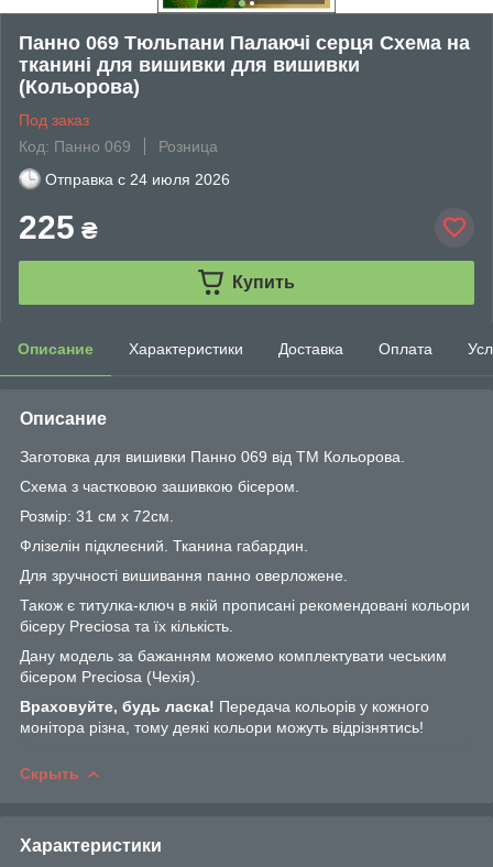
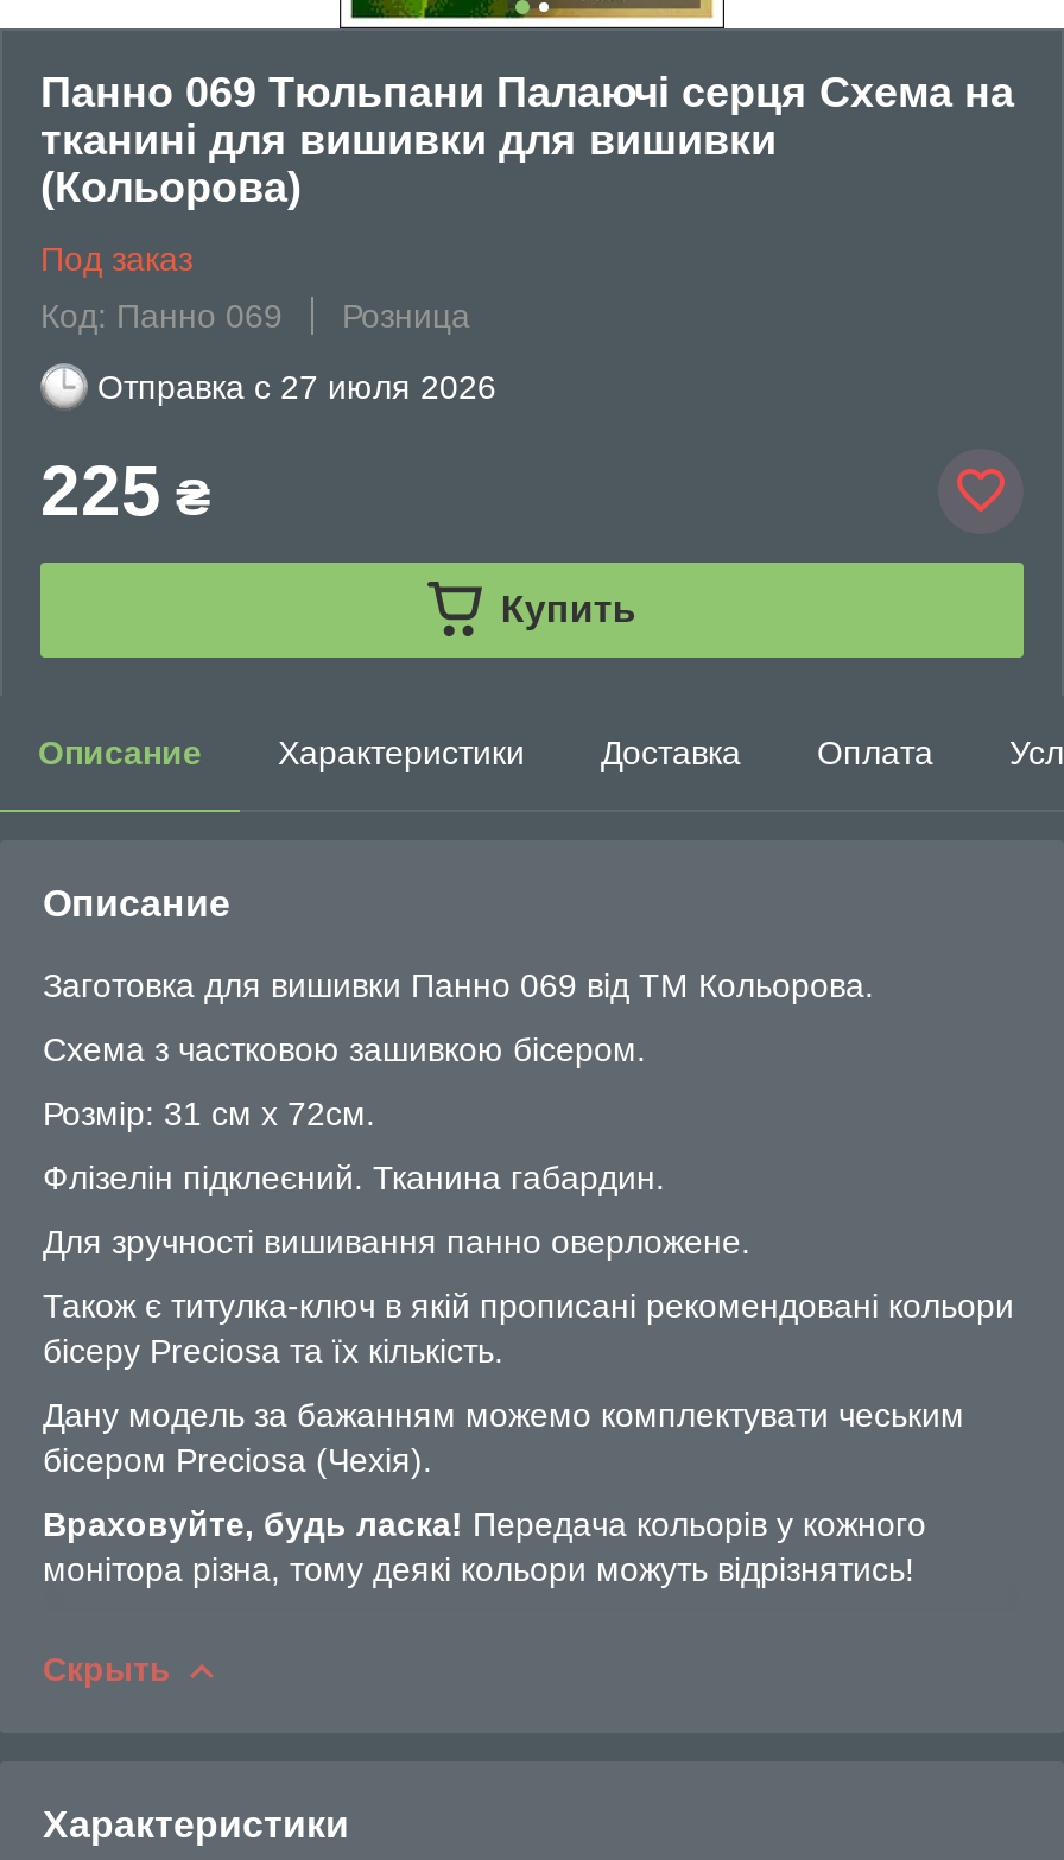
[45,170,230,188] Отправка с 24 июля 2026 -> [97,367,496,405] Отправка с 27 июля 2026

